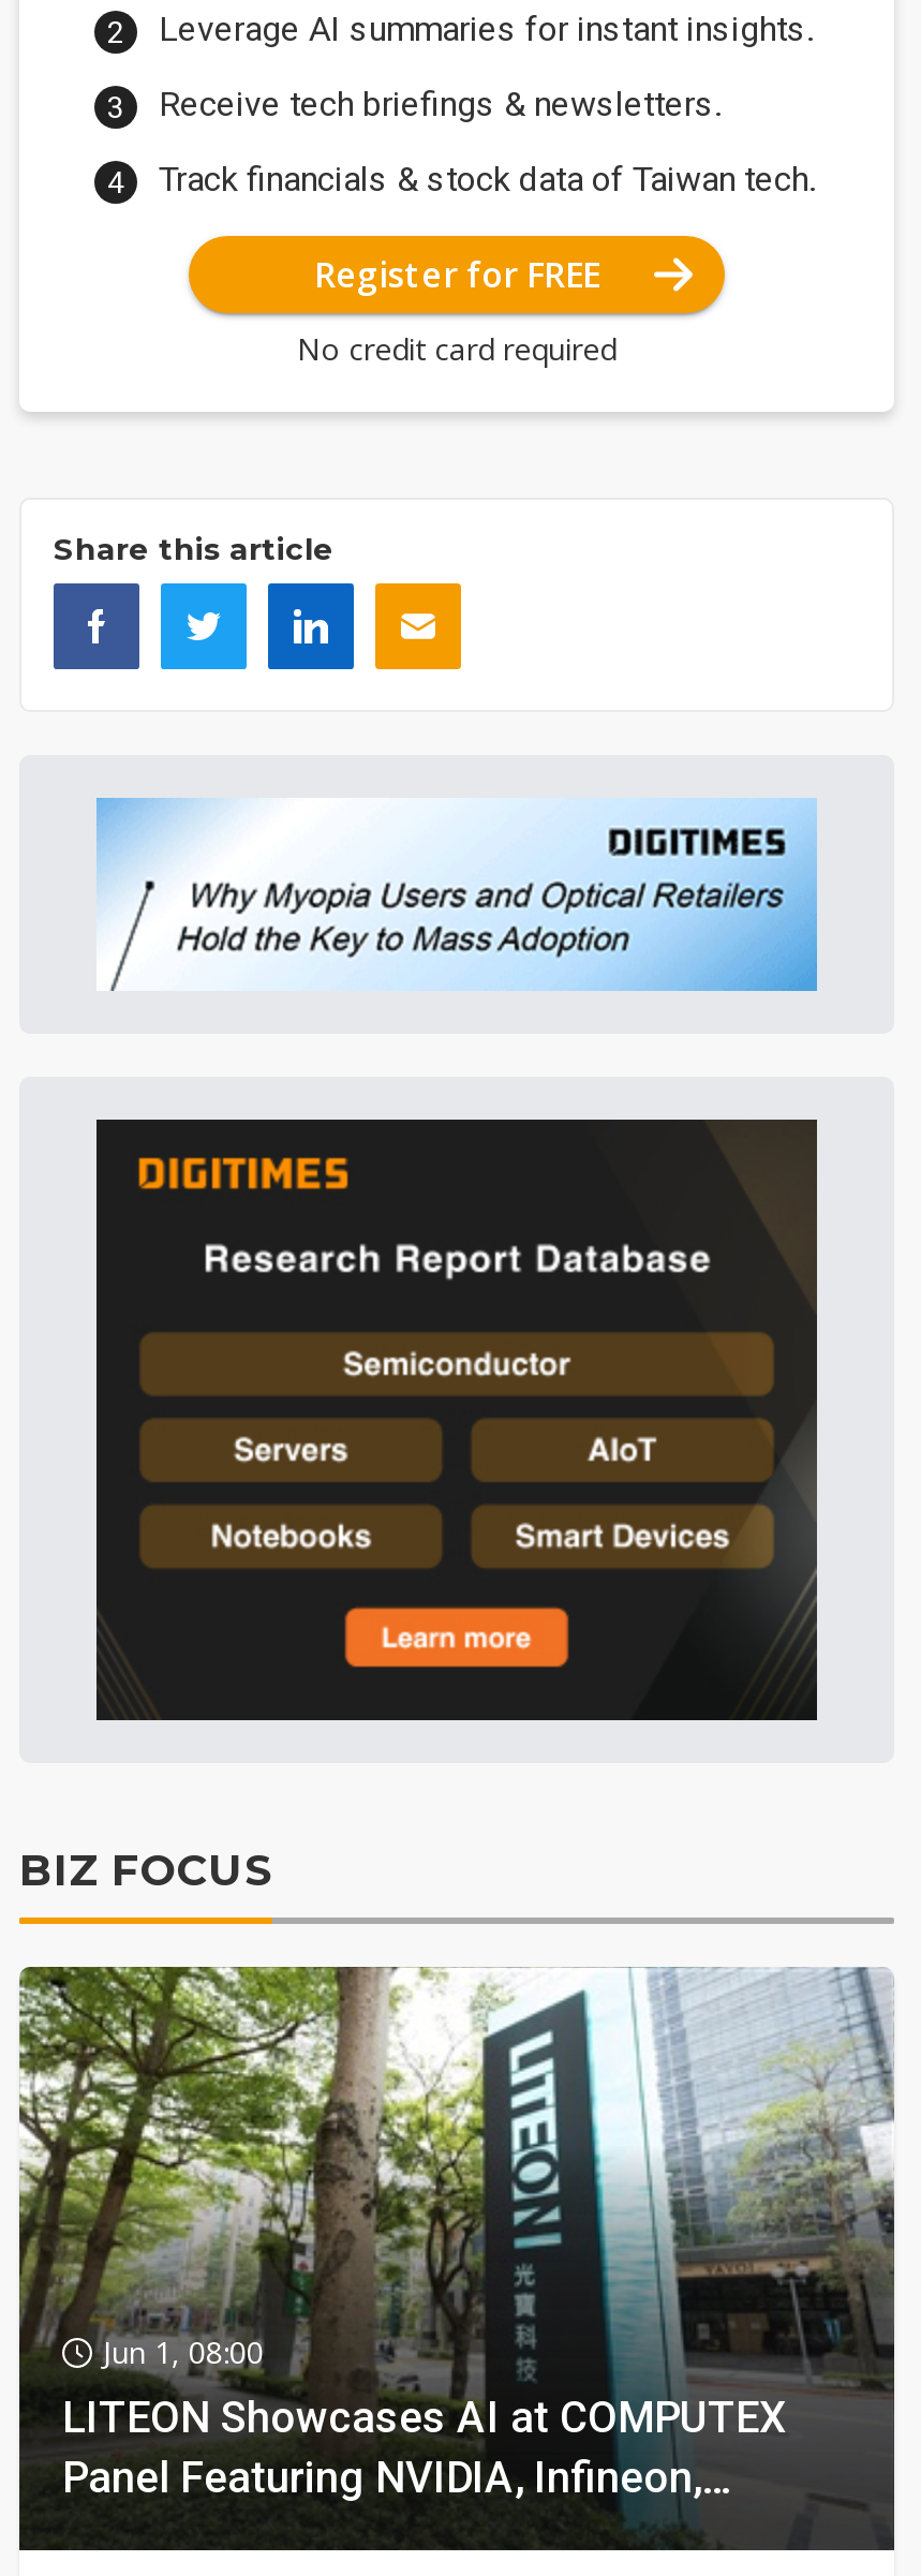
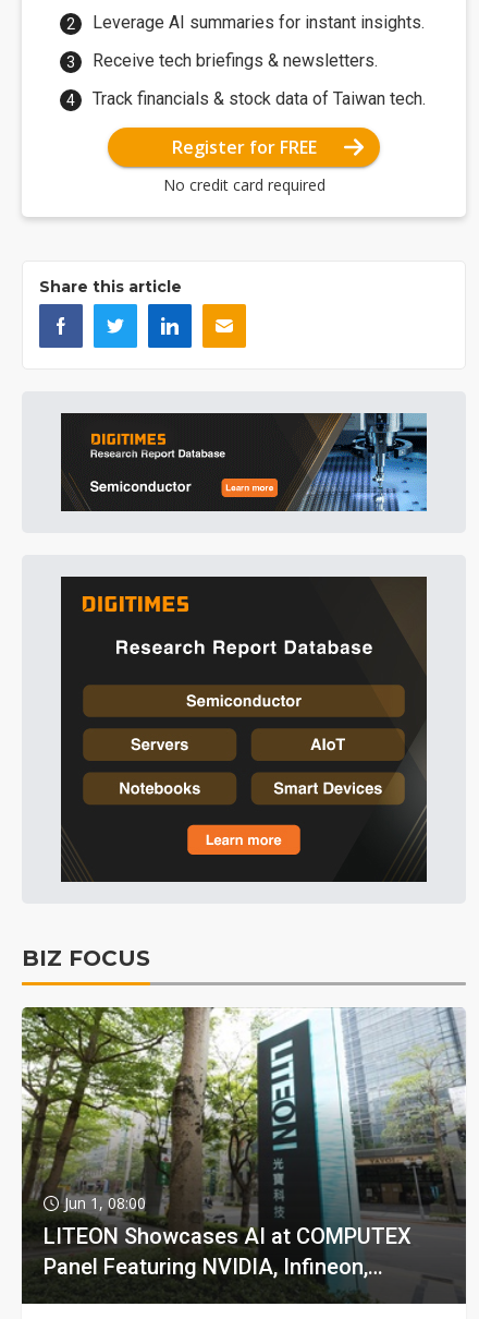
[96,798,817,991] [image] -> [60,412,428,512] [image]

